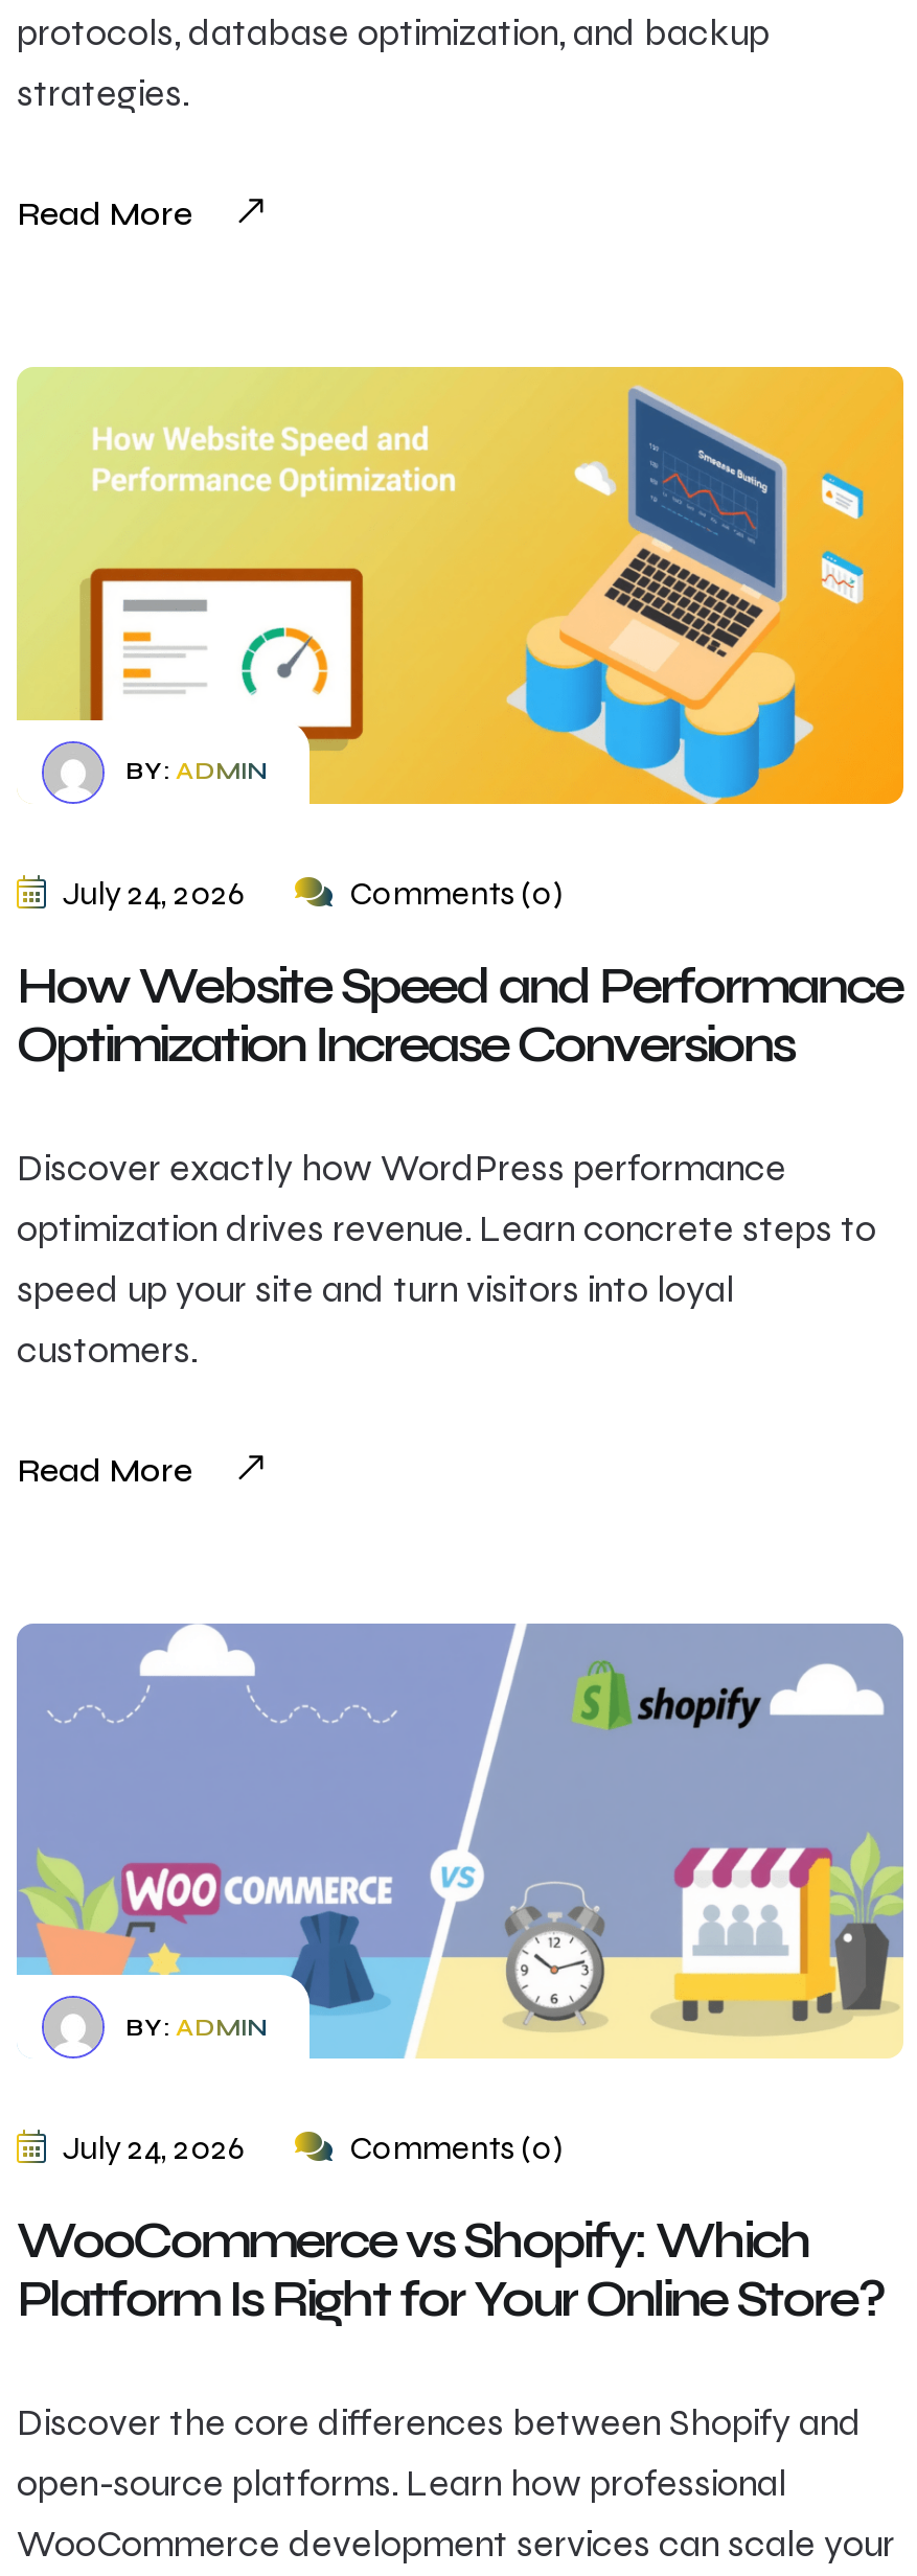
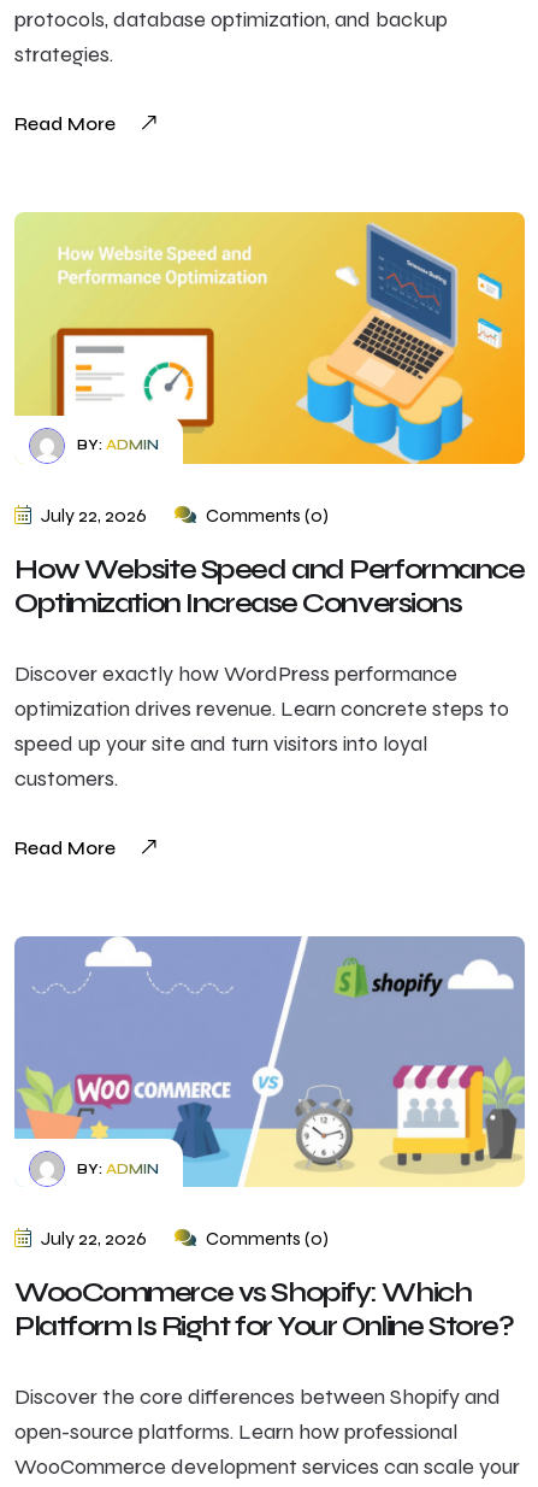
[56,872,247,912] July 24, 2026 -> [37,503,147,526] July 22, 2026
[56,2128,247,2167] July 24, 2026 -> [37,1227,147,1250] July 22, 2026

